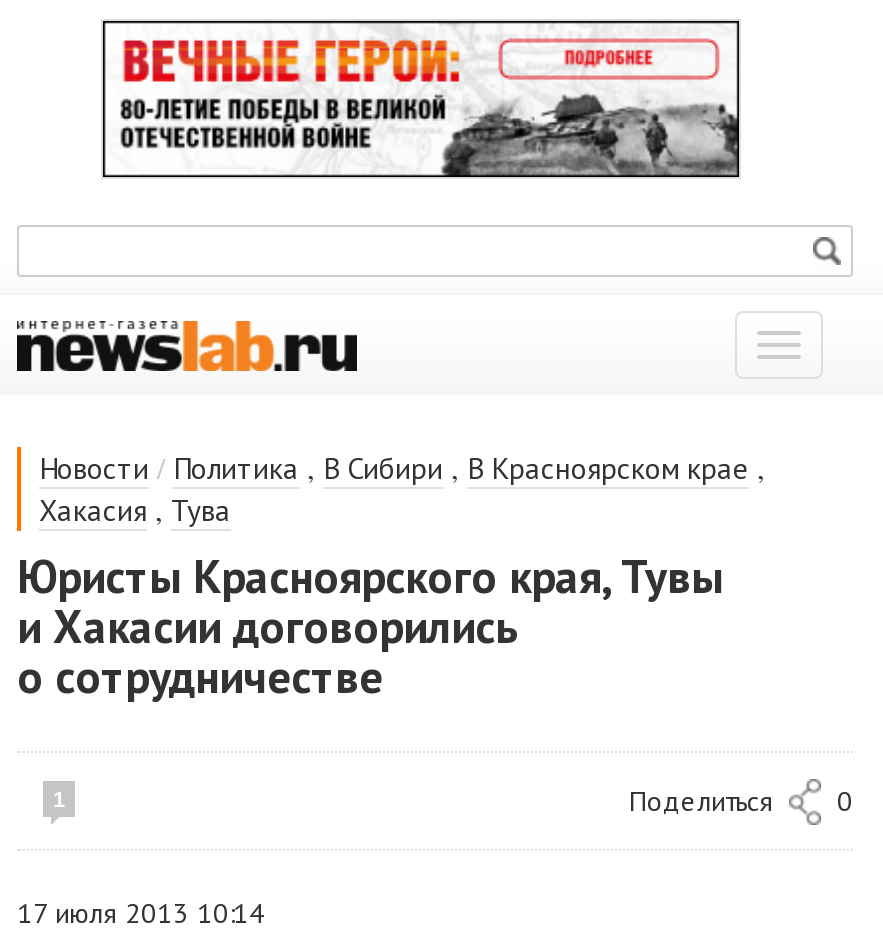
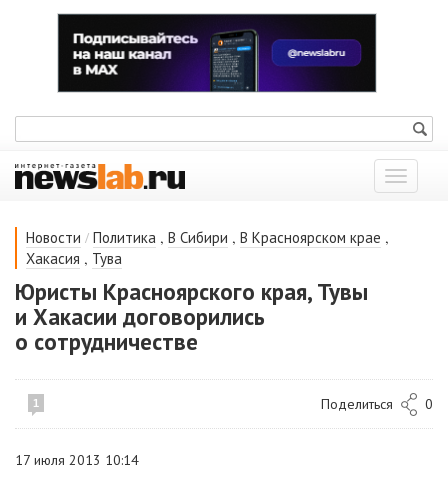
[103,21,739,179] [image] -> [58,14,376,92] [image]

